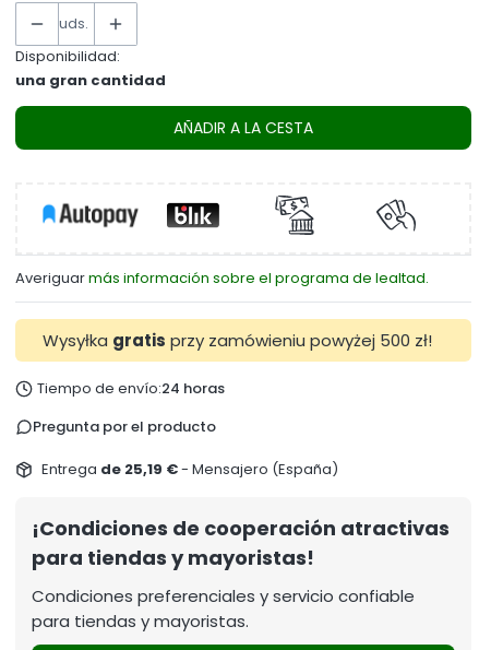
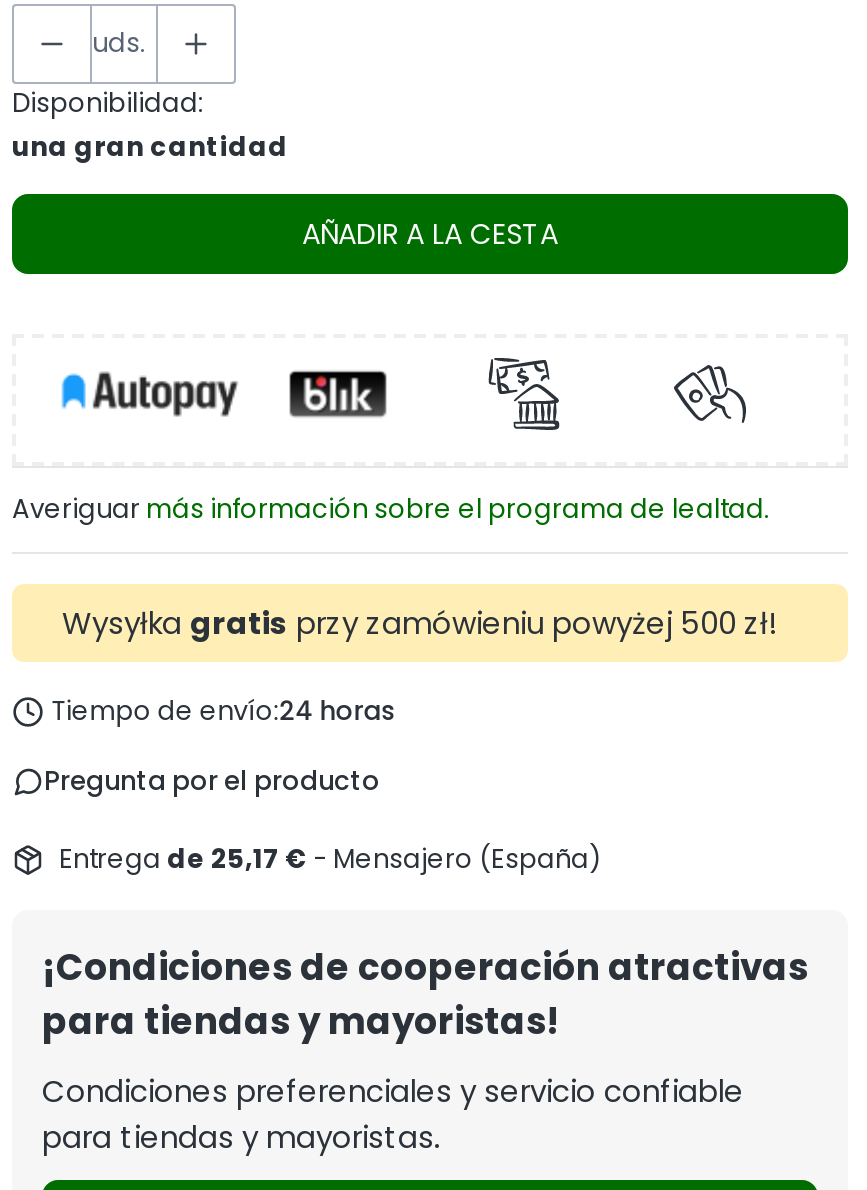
[41,459,338,480] Entrega de 25,19 €- Mensajero (España) -> [59,840,601,878] Entrega de 25,17 €- Mensajero (España)

